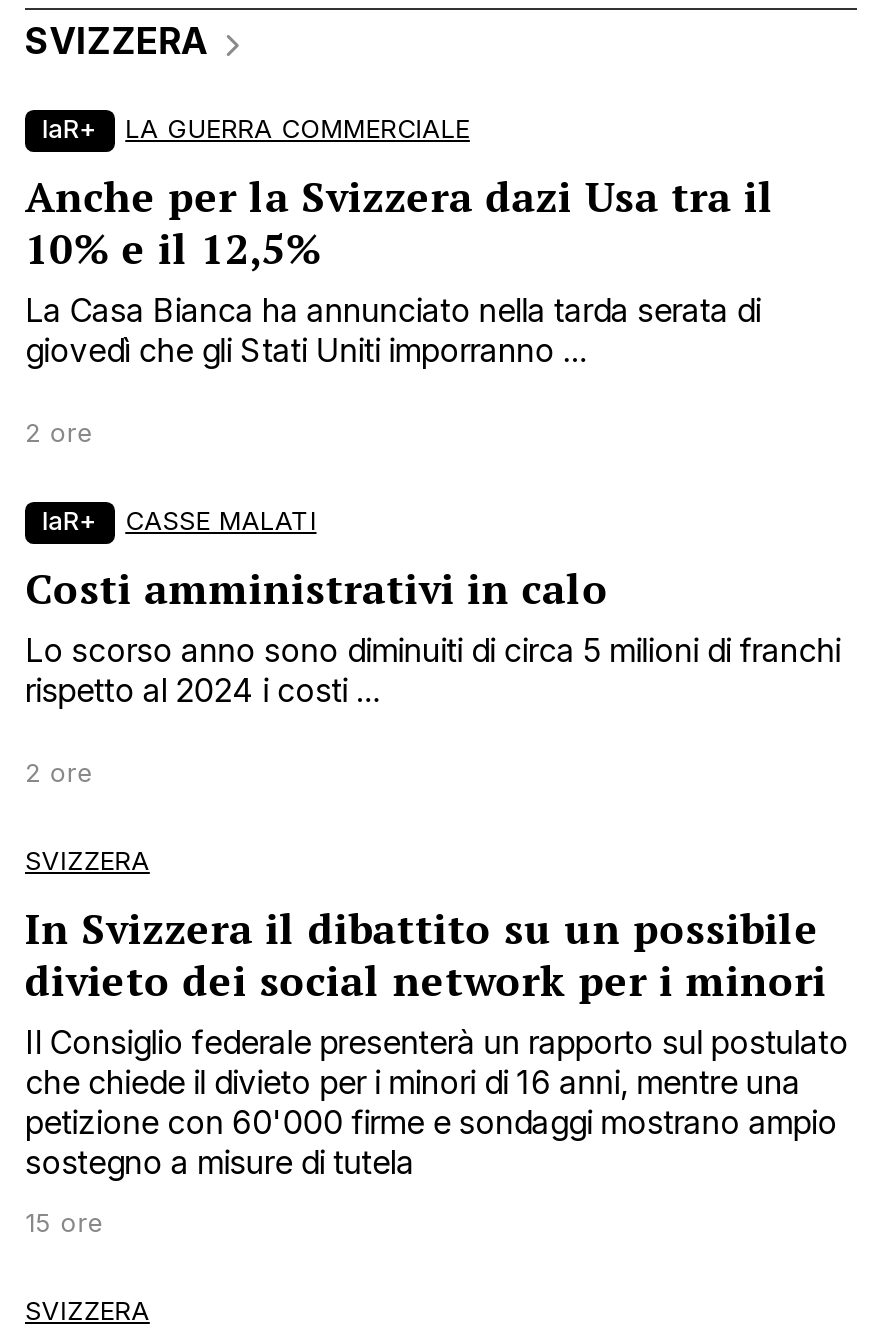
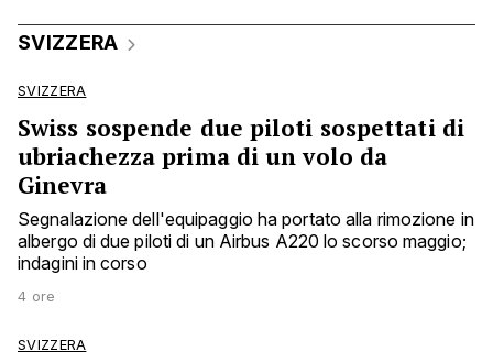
[25,115,841,789] laR+ | LA GUERRA COMMERCIALE | Anche per la Svizzera dazi Usa tra il | 10% e il 12,5% | La Casa Bianca ha annunciato nella tarda serata di | giovedì che gli Stati Uniti imporranno ... | 2 ore | laR+ | CASSE MALATI | Costi amministrativi in calo | Lo scorso anno sono diminuiti di circa 5 milioni di franchi | rispetto al 2024 i costi ... | 2 ore -> none
[25,901,849,1183] In Svizzera il dibattito su un possibile | divieto dei social network per i minori | Il Consiglio federale presenterà un rapporto sul postulato | che chiede il divieto per i minori di 16 anni, mentre una | petizione con 60'000 firme e sondaggi mostrano ampio | sostegno a misure di tutela -> [18,113,474,274] Swiss sospende due piloti sospettati di | ubriachezza prima di un volo da | Ginevra | Segnalazione dell'equipaggio ha portato alla rimozione in | albergo di due piloti di un Airbus A220 lo scorso maggio; | indagini in corso
[25,1209,105,1239] 15 ore -> [18,289,56,305] 4 ore

